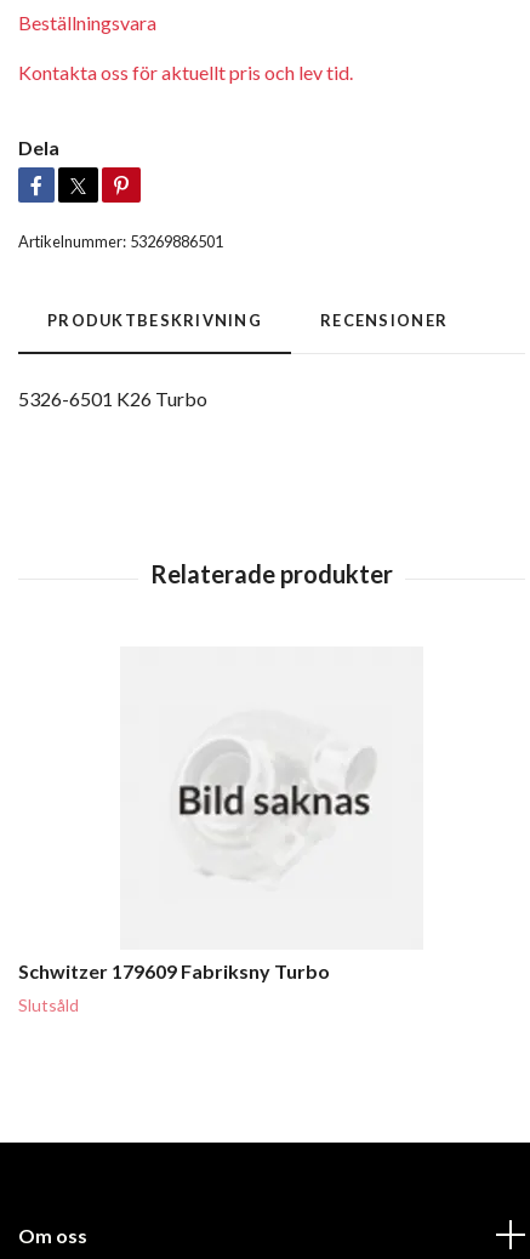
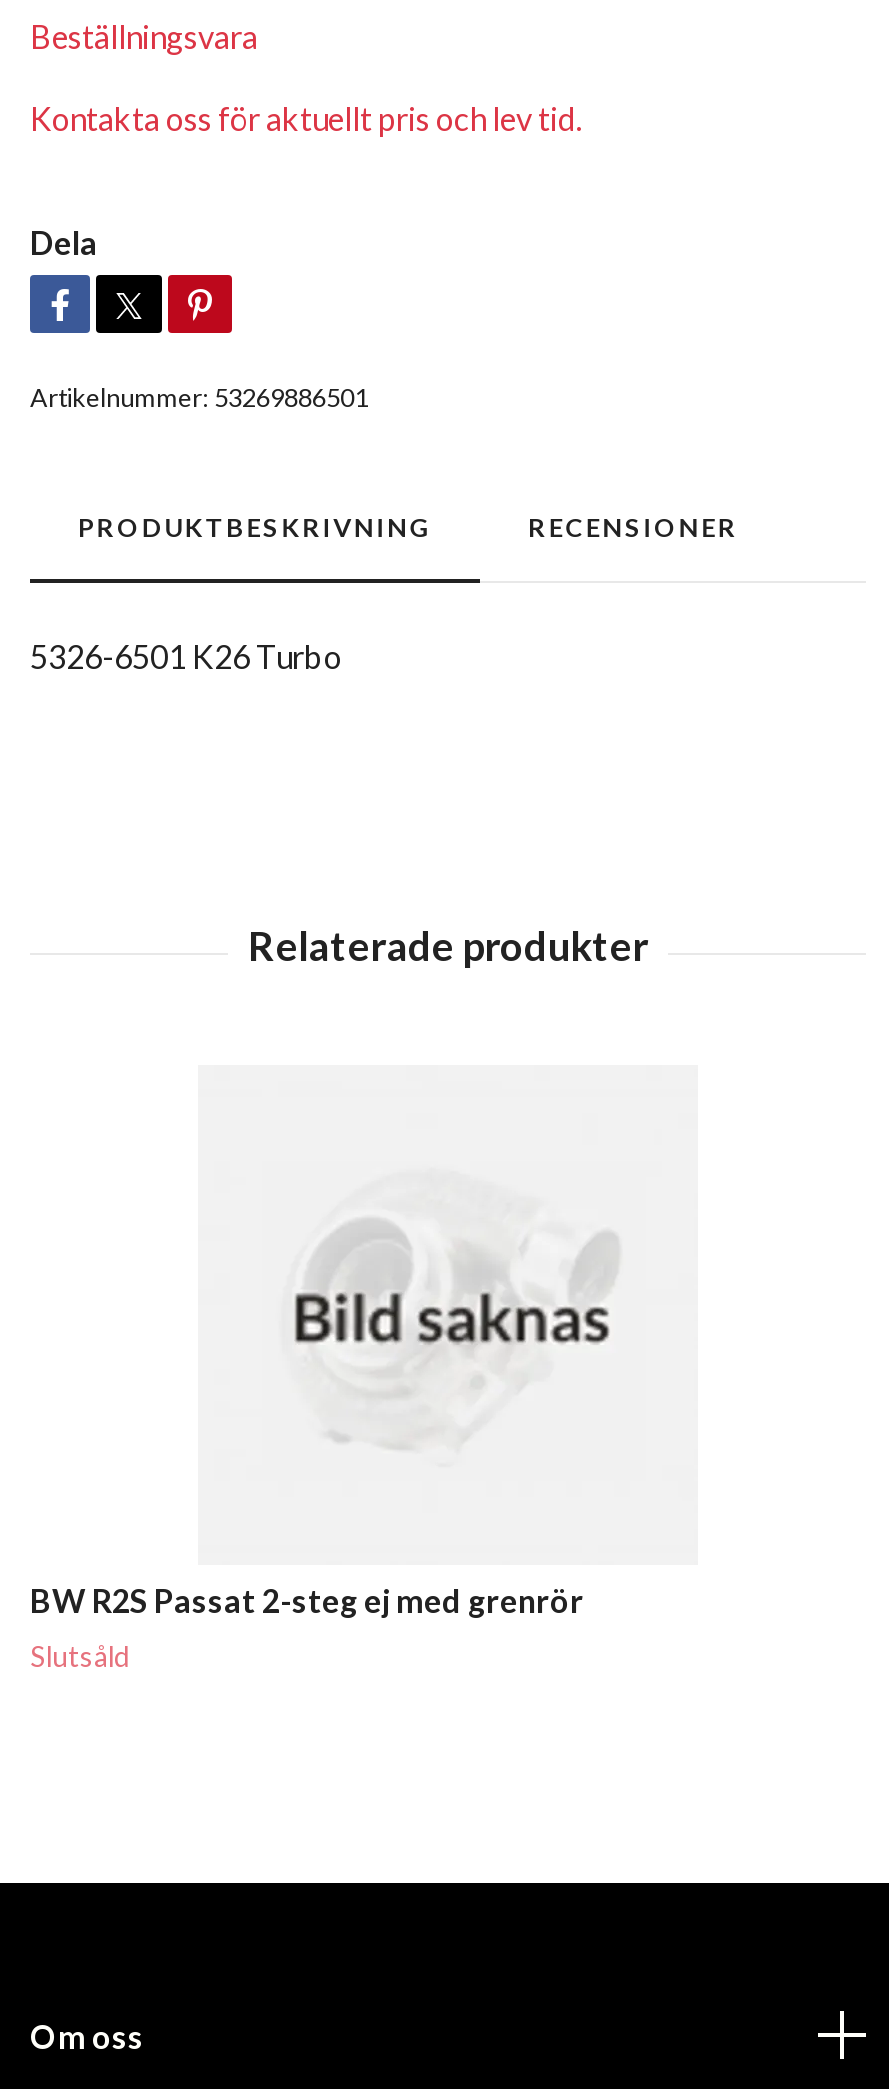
[18,959,330,982] Schwitzer 179609 Fabriksny Turbo -> [30,1581,584,1619] BW R2S Passat 2-steg ej med grenrör

